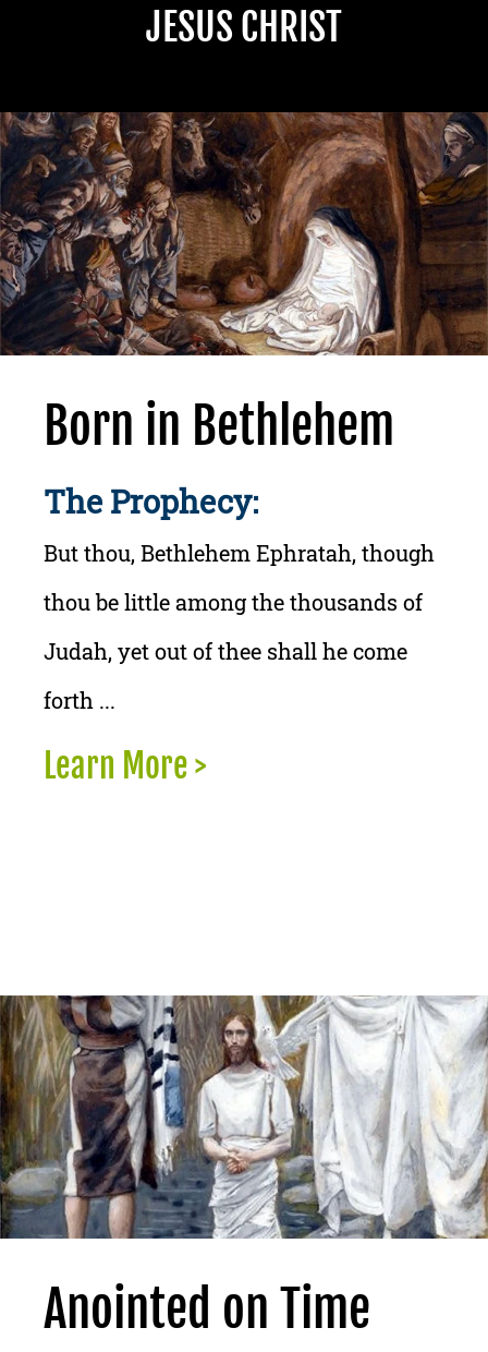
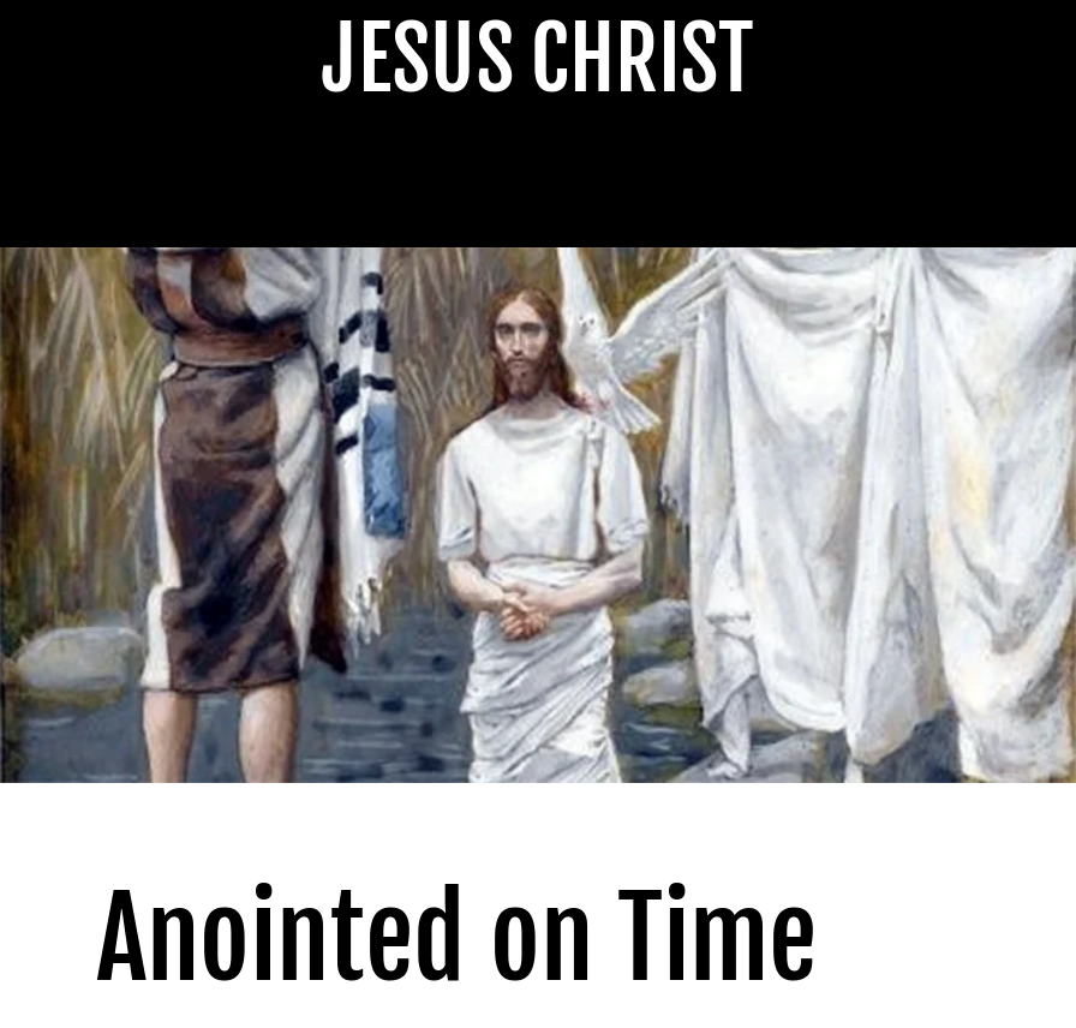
[3,111,485,786] [image] | Born in Bethlehem | The Prophecy: | But thou, Bethlehem Ephratah, though | thou be little among the thousands of | Judah, yet out of thee shall he come | forth ... | Learn More > -> none

